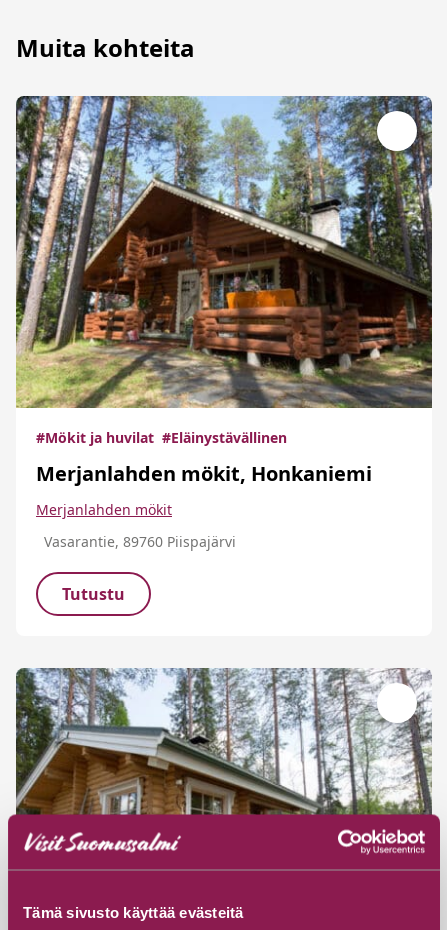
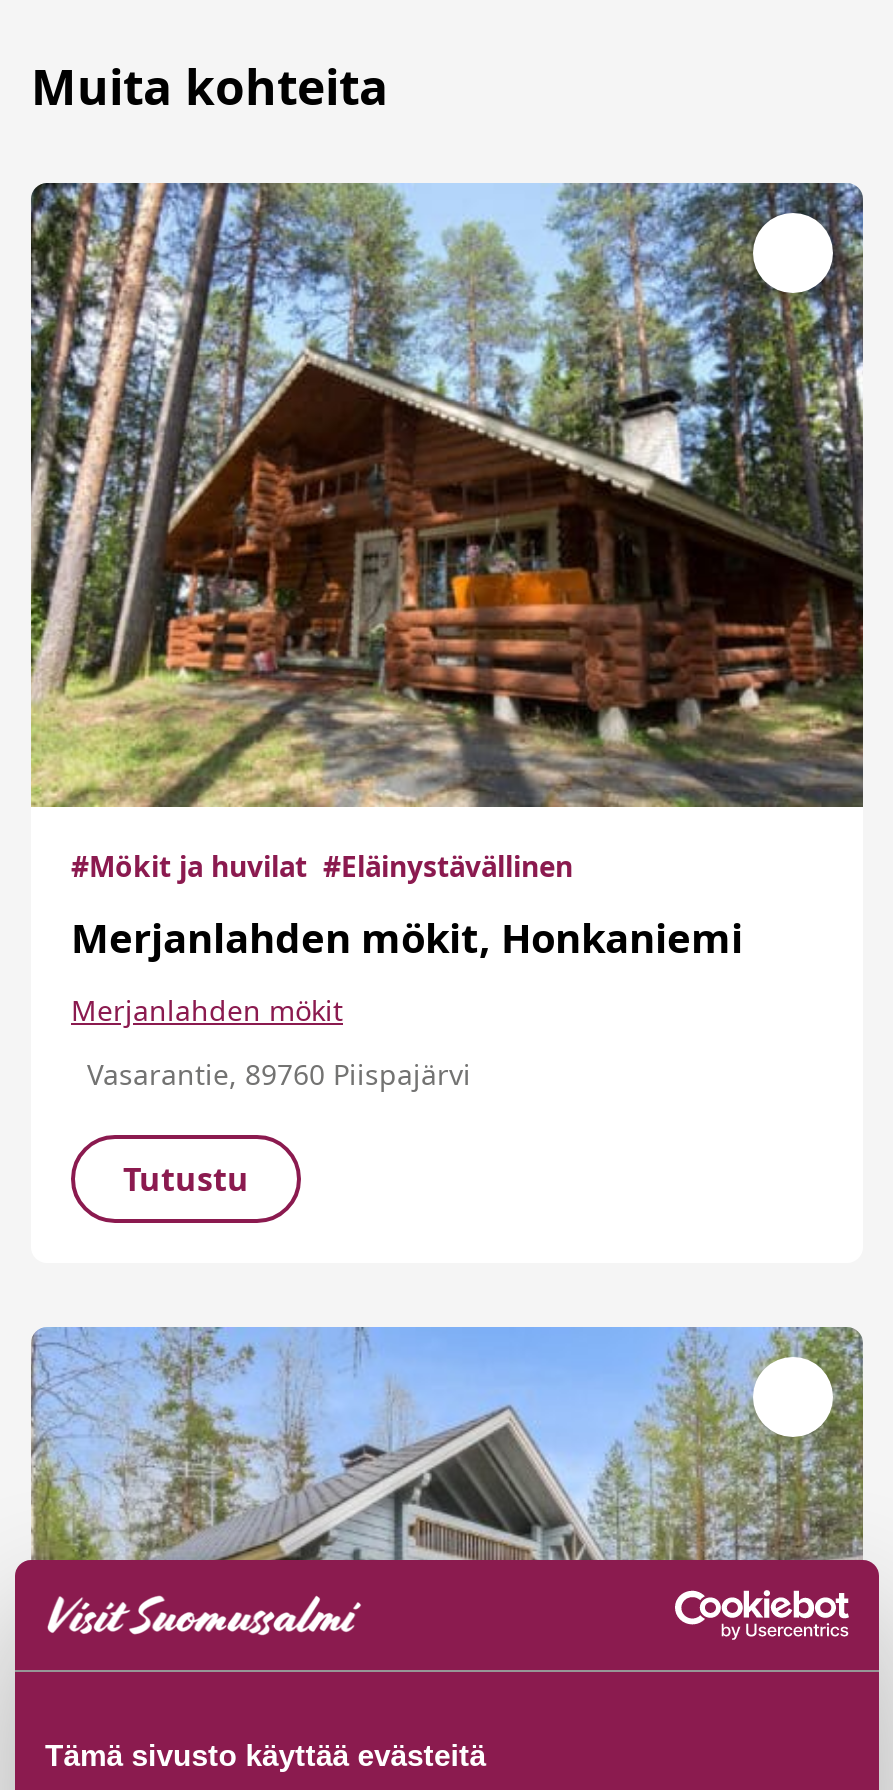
[16,667,432,815] [image] -> [31,1327,863,1561] [image]

